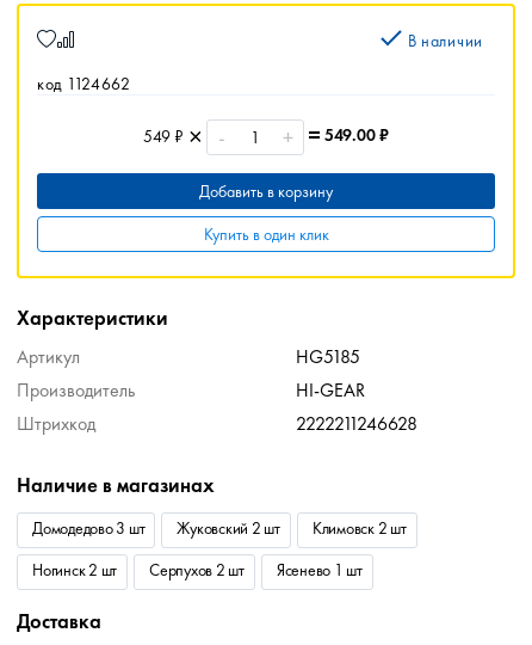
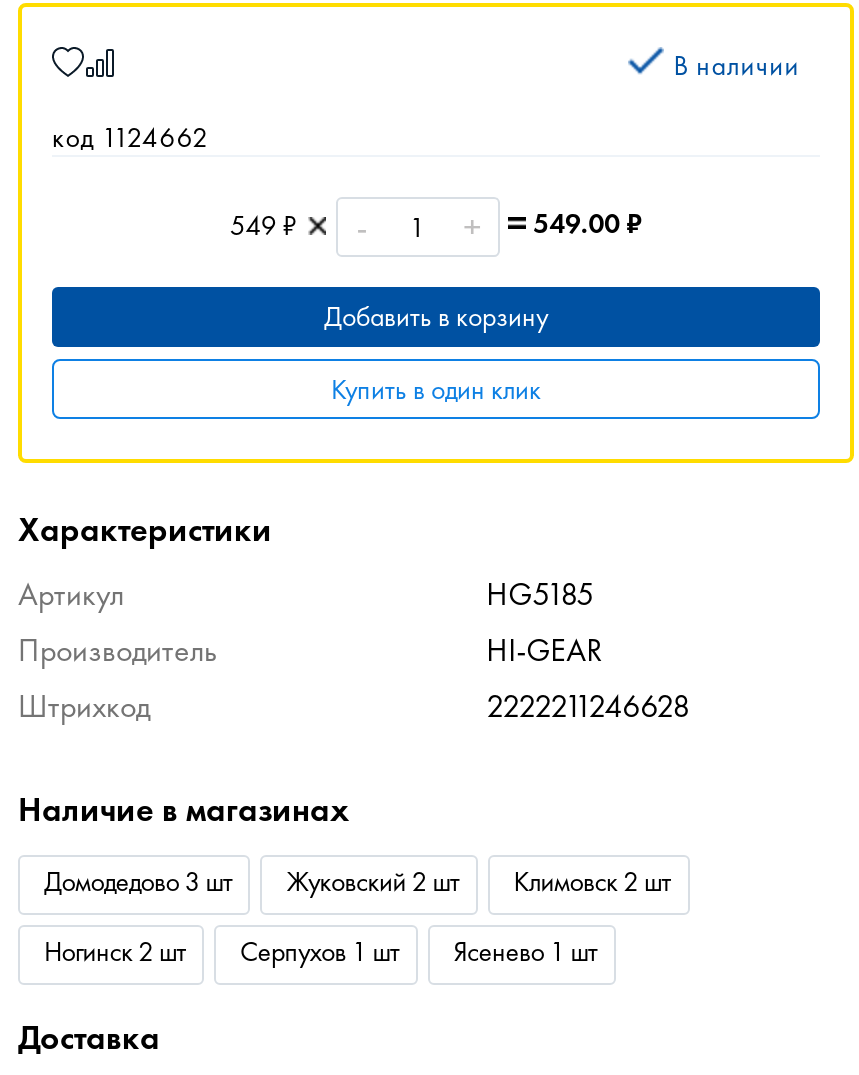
[32,560,362,580] Ногинск 2 шт Серпухов 2 шт Ясенево 1 шт -> [44,935,598,969] Ногинск 2 шт Серпухов 1 шт Ясенево 1 шт

